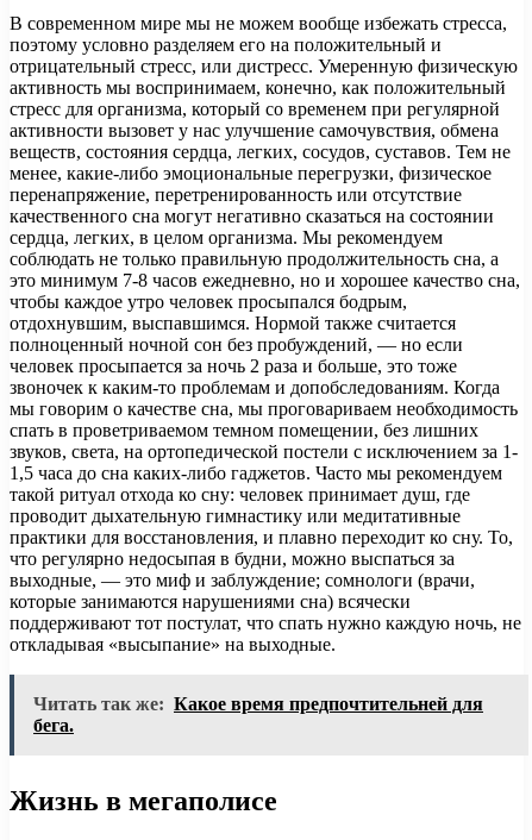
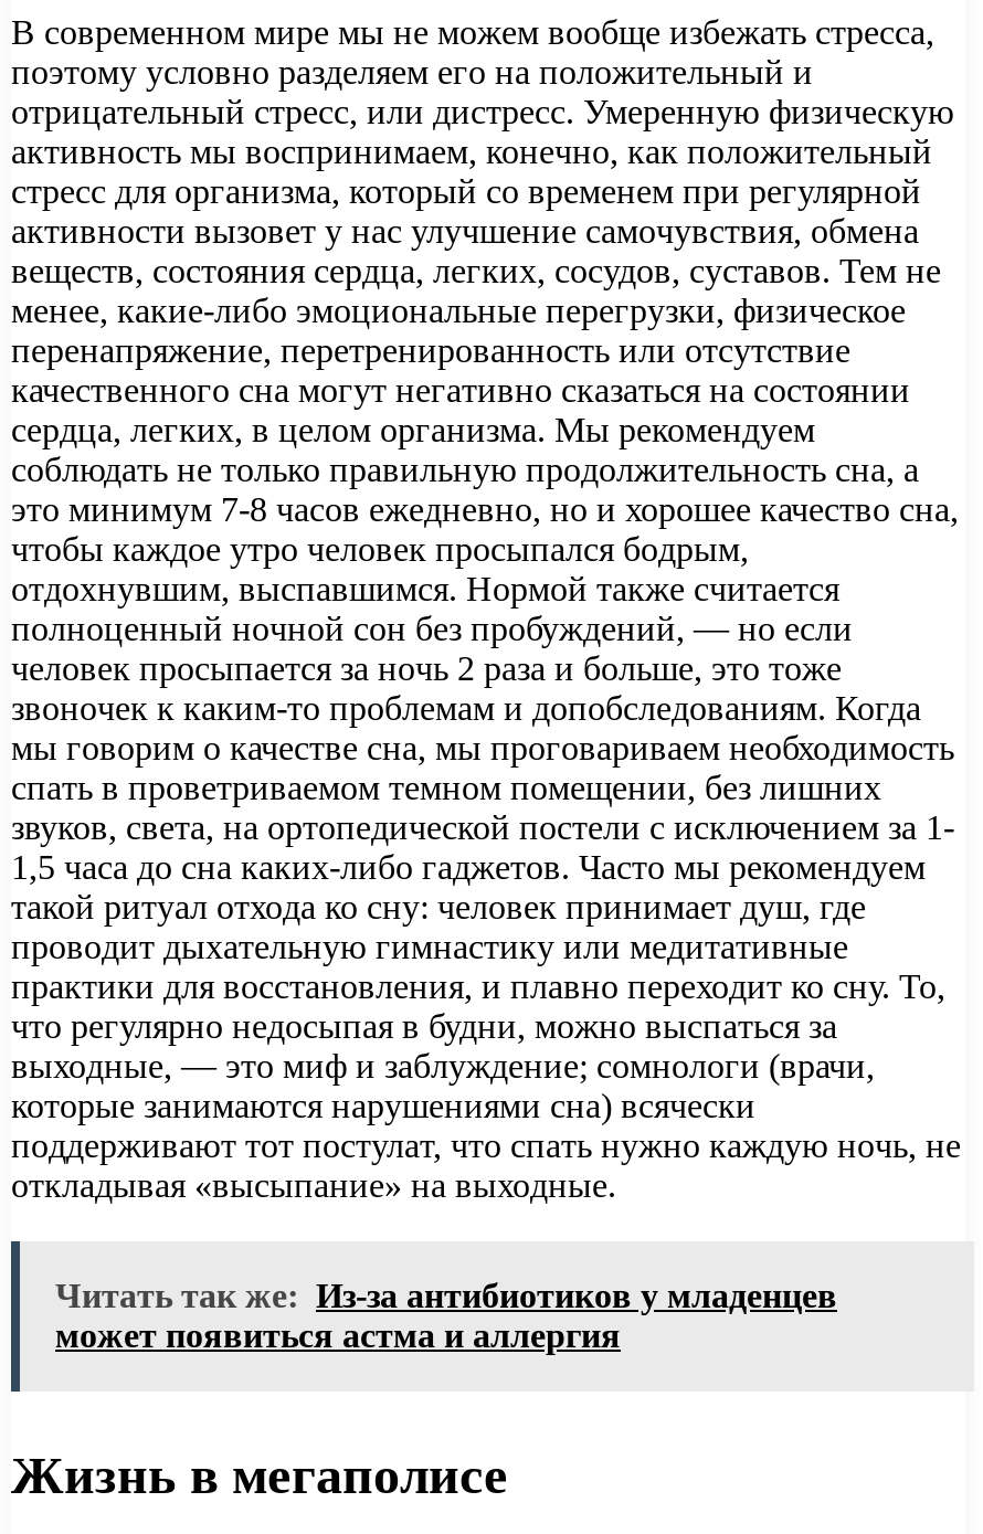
[33,694,483,735] Читать так же: Какое время предпочтительней для | бега. -> [55,1277,837,1354] Читать так же: Из-за антибиотиков у младенцев | может появиться астма и аллергия

